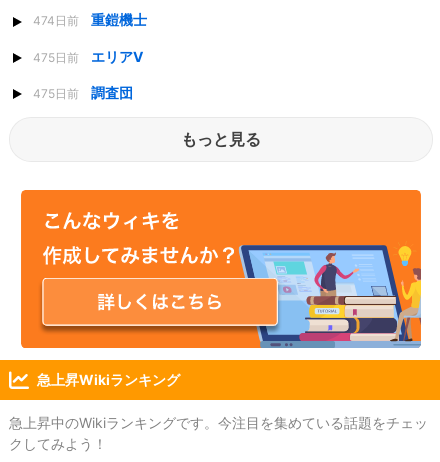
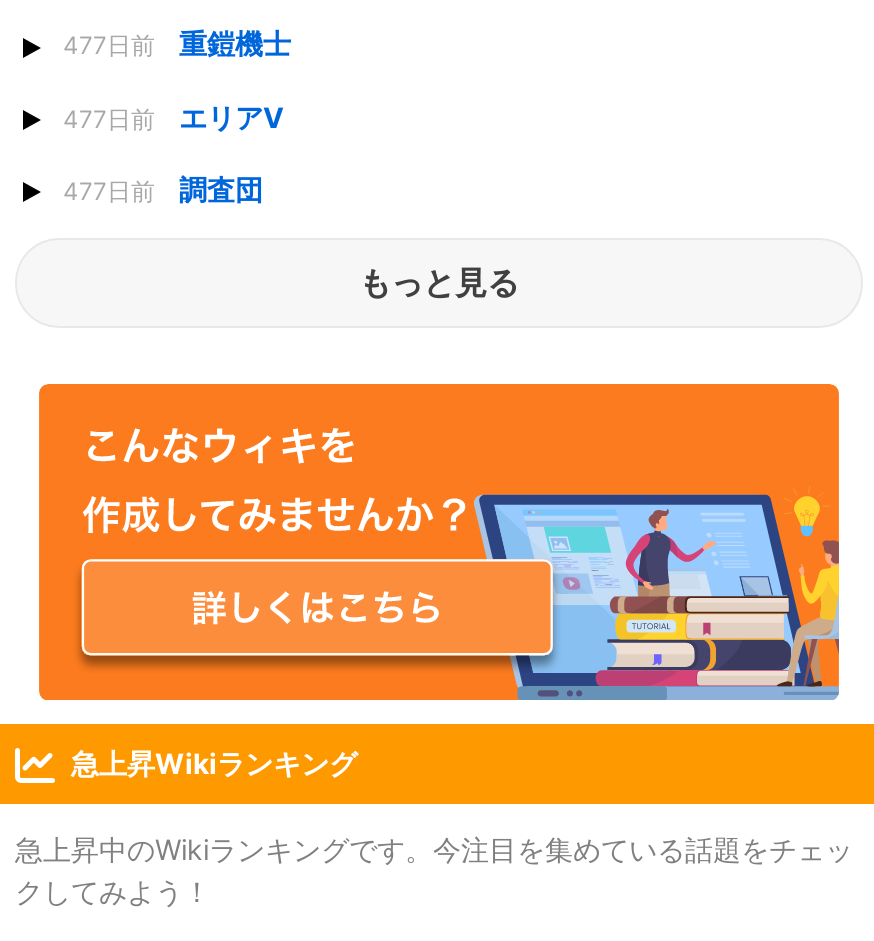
[33,11,147,28] 474日前 重鎧機士 -> [63,27,291,61] 477日前 重鎧機士
[33,47,143,64] 475日前 エリアV -> [63,99,283,133] 477日前 エリアV
[33,84,133,101] 475日前 調査団 -> [63,171,263,205] 477日前 調査団

